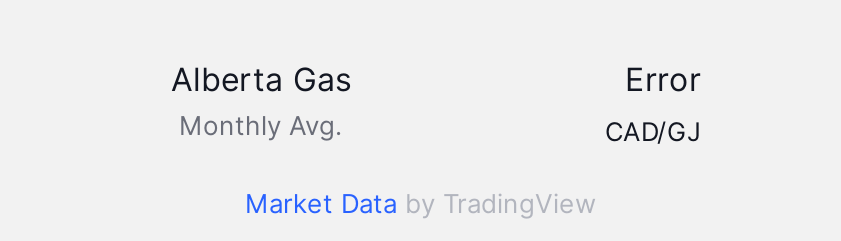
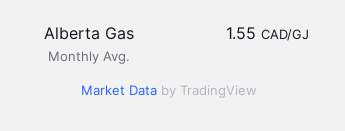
[605,58,701,146] Error | CAD/GJ -> [226,23,309,43] 1.55 CAD/GJ

